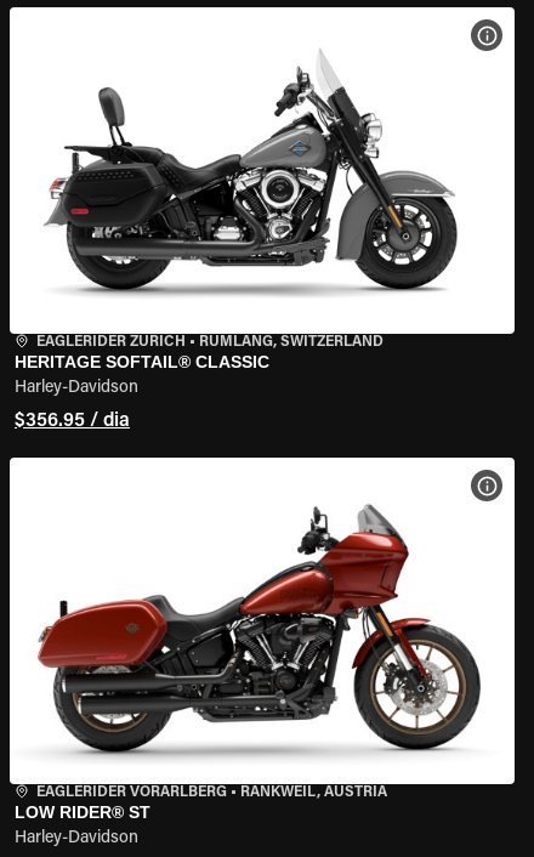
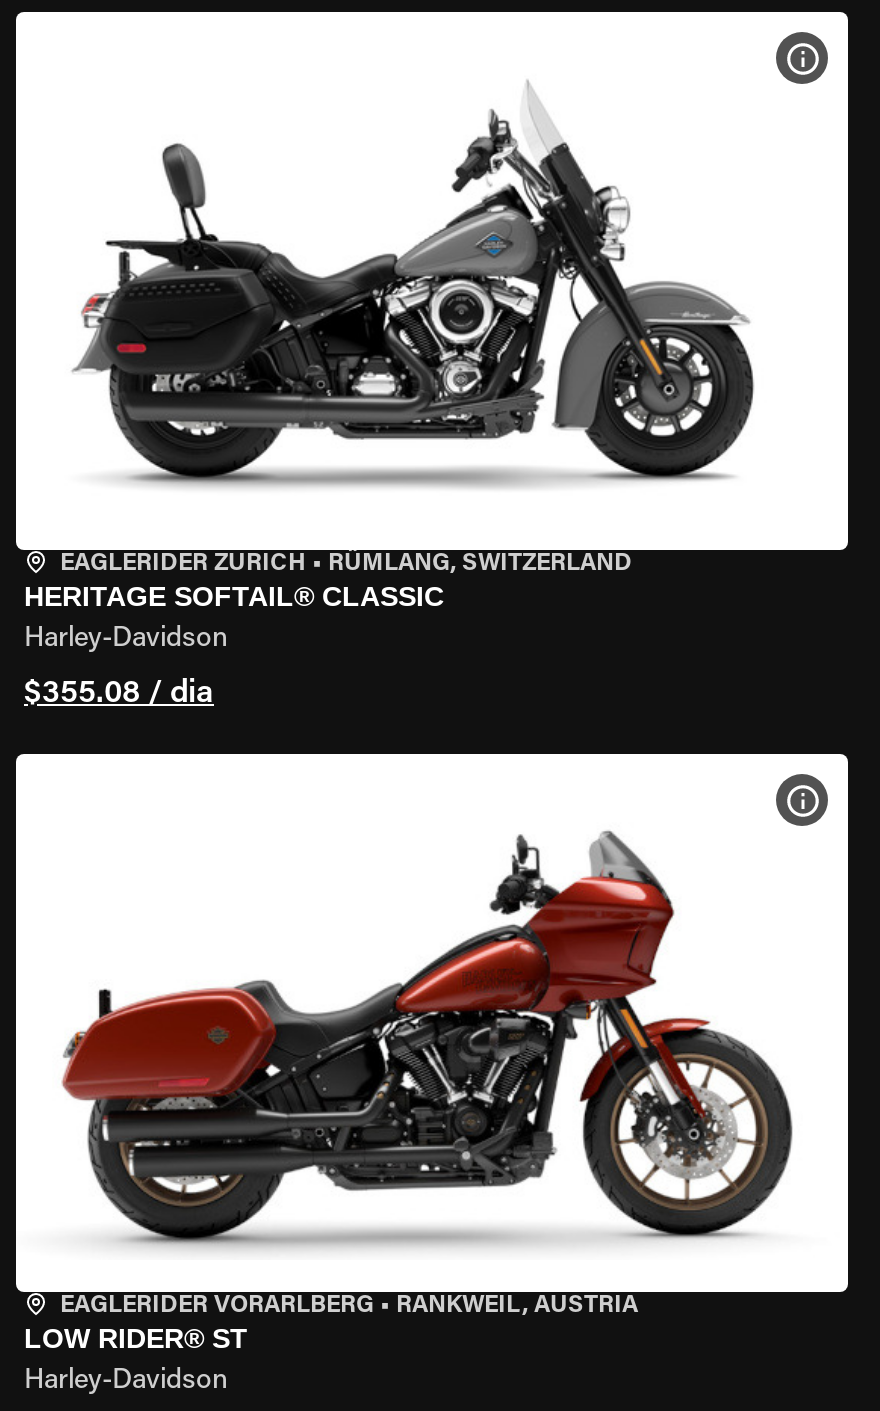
[15,412,130,431] $356.95 / dia -> [24,678,214,710] $355.08 / dia

